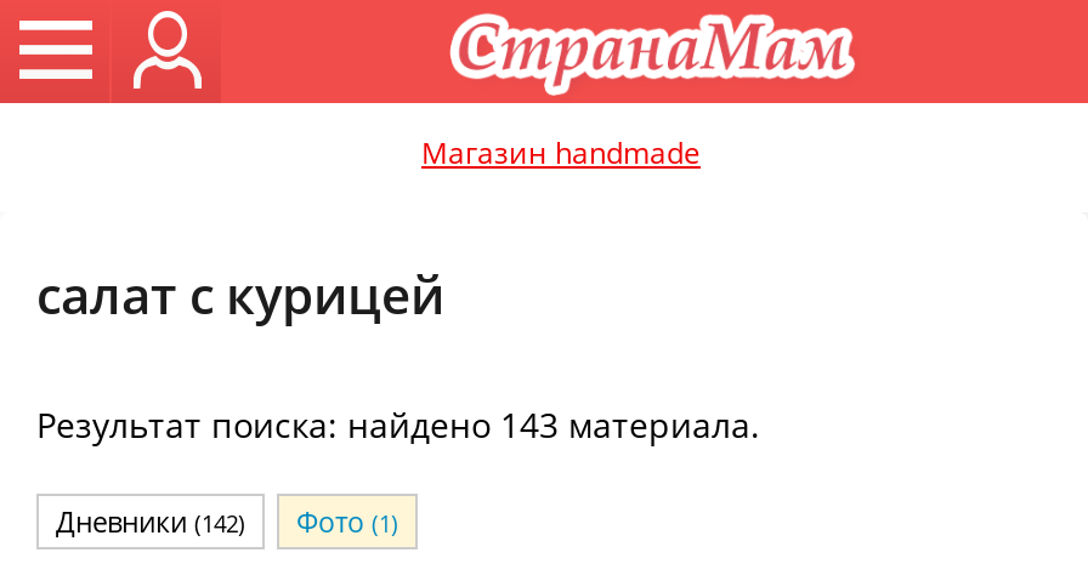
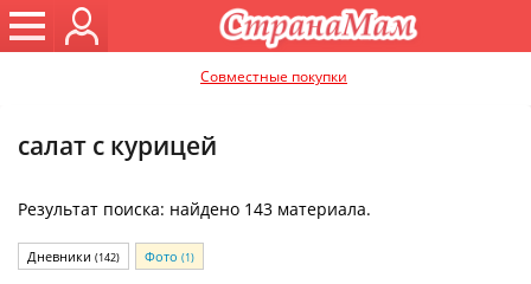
[421,132,701,173] Магазин handmade -> [200,66,347,86] Совместные покупки

